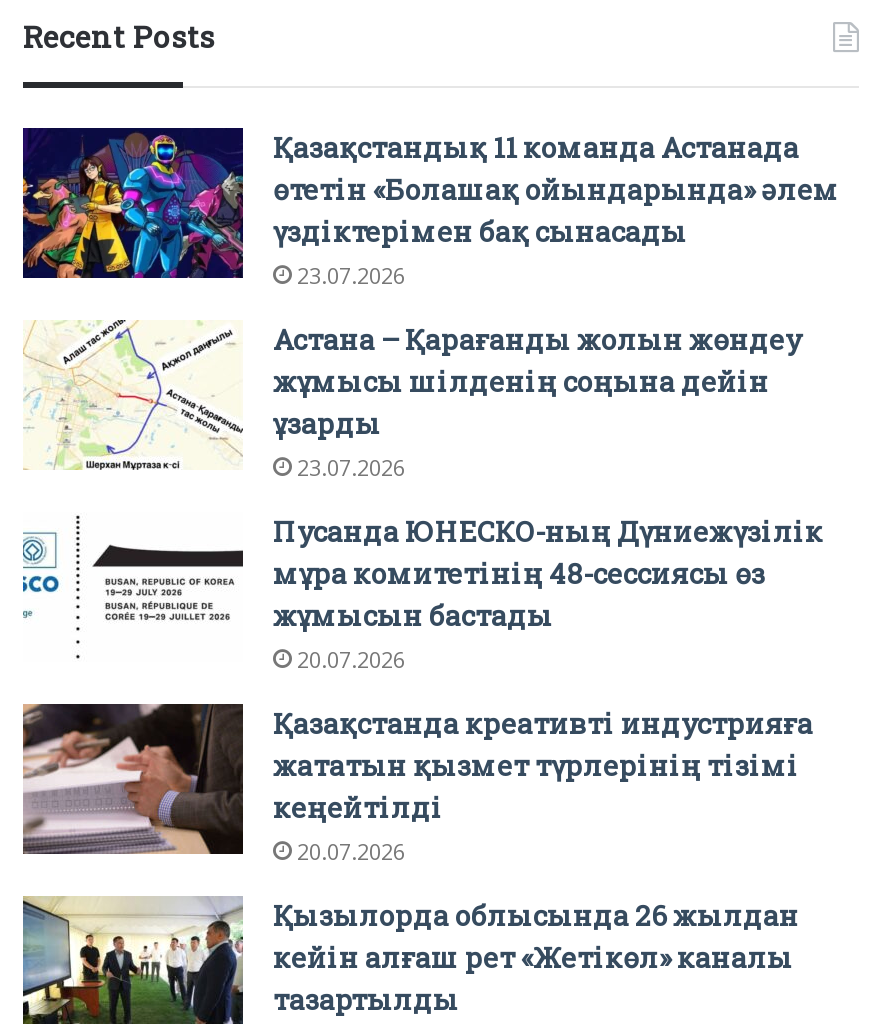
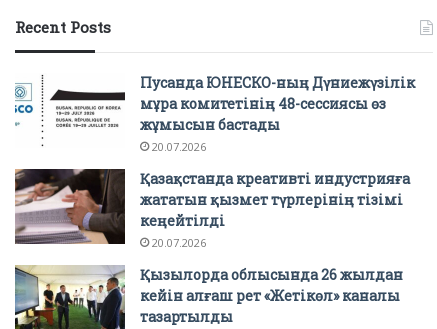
[21,126,839,481] [image] | Қазақстандық 11 команда Астанада | өтетін «Болашақ ойындарында» әлем | үздіктерімен бақ сынасады | 23.07.2026 | Астана – Қарағанды жолын жөндеу | жұмысы шілденің соңына дейін | ұзарды | 23.07.2026 -> none
[23,320,243,470] [image] -> none

